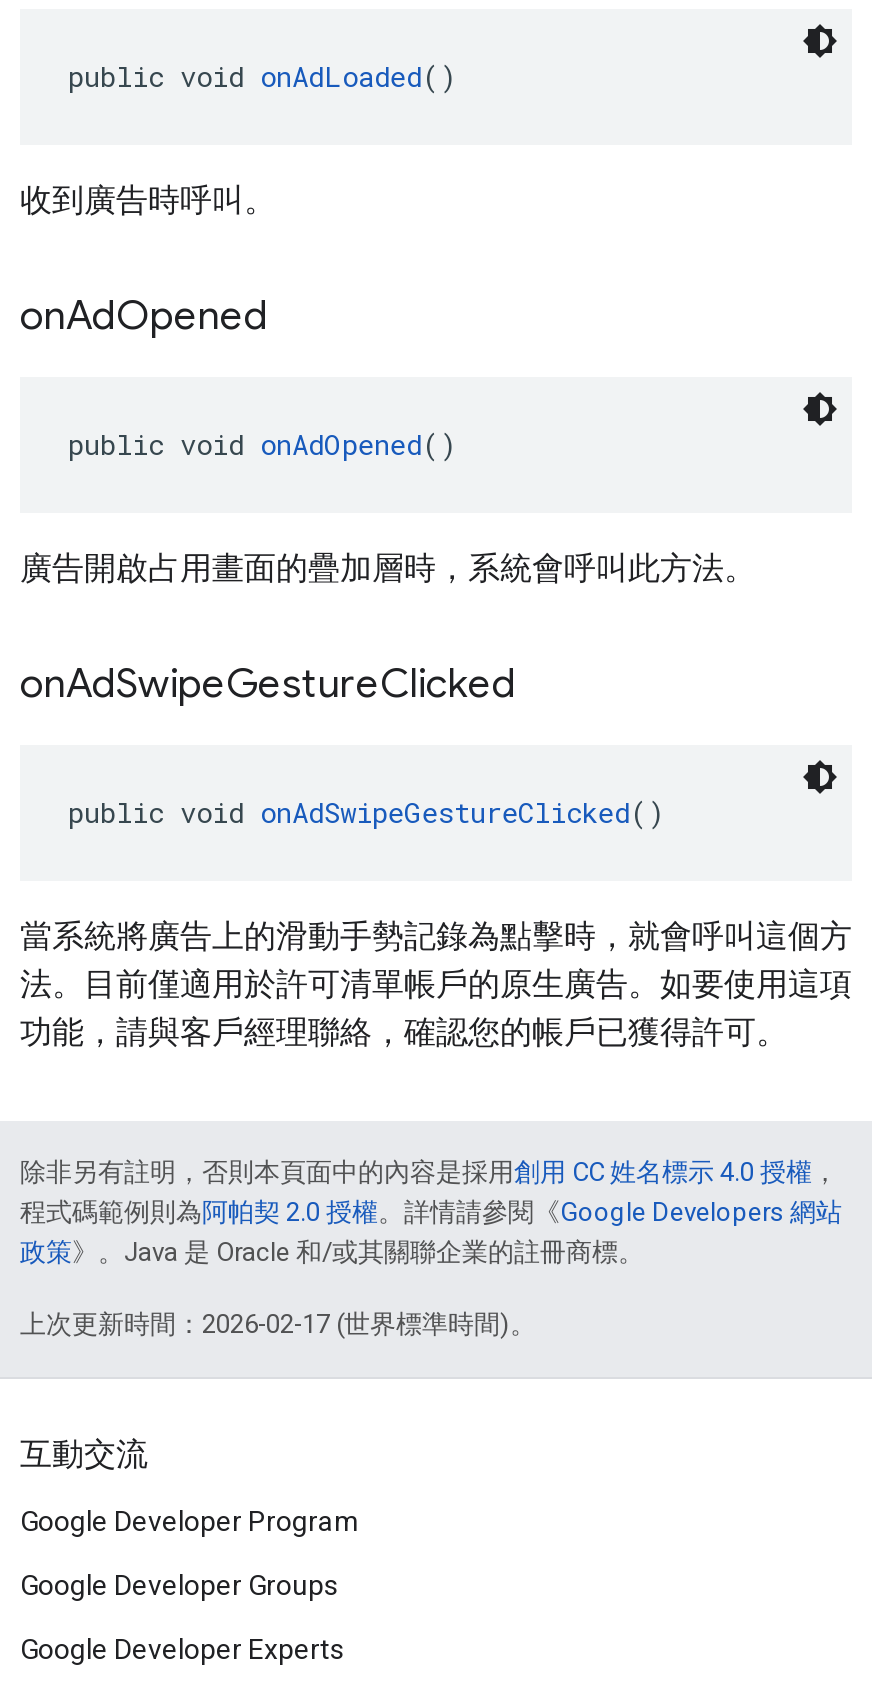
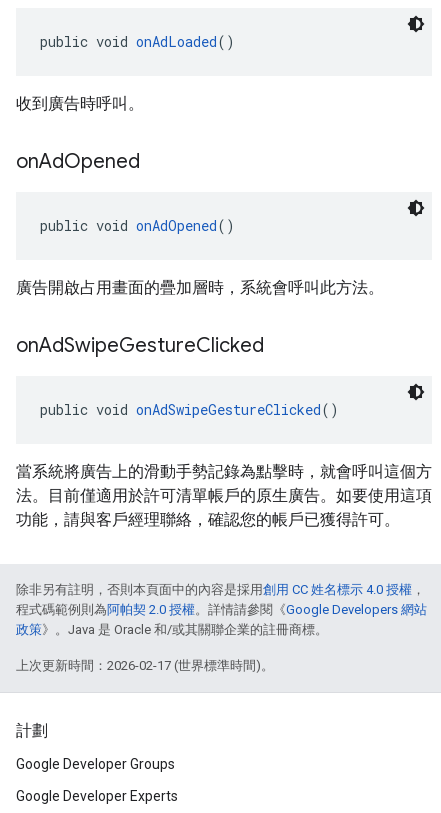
[20,1435,360,1537] 互動交流 | Google Developer Program -> [16,721,48,741] 計劃

